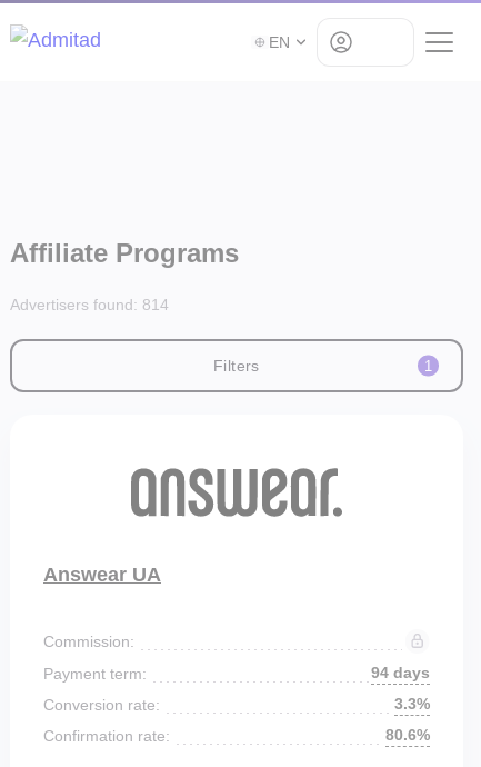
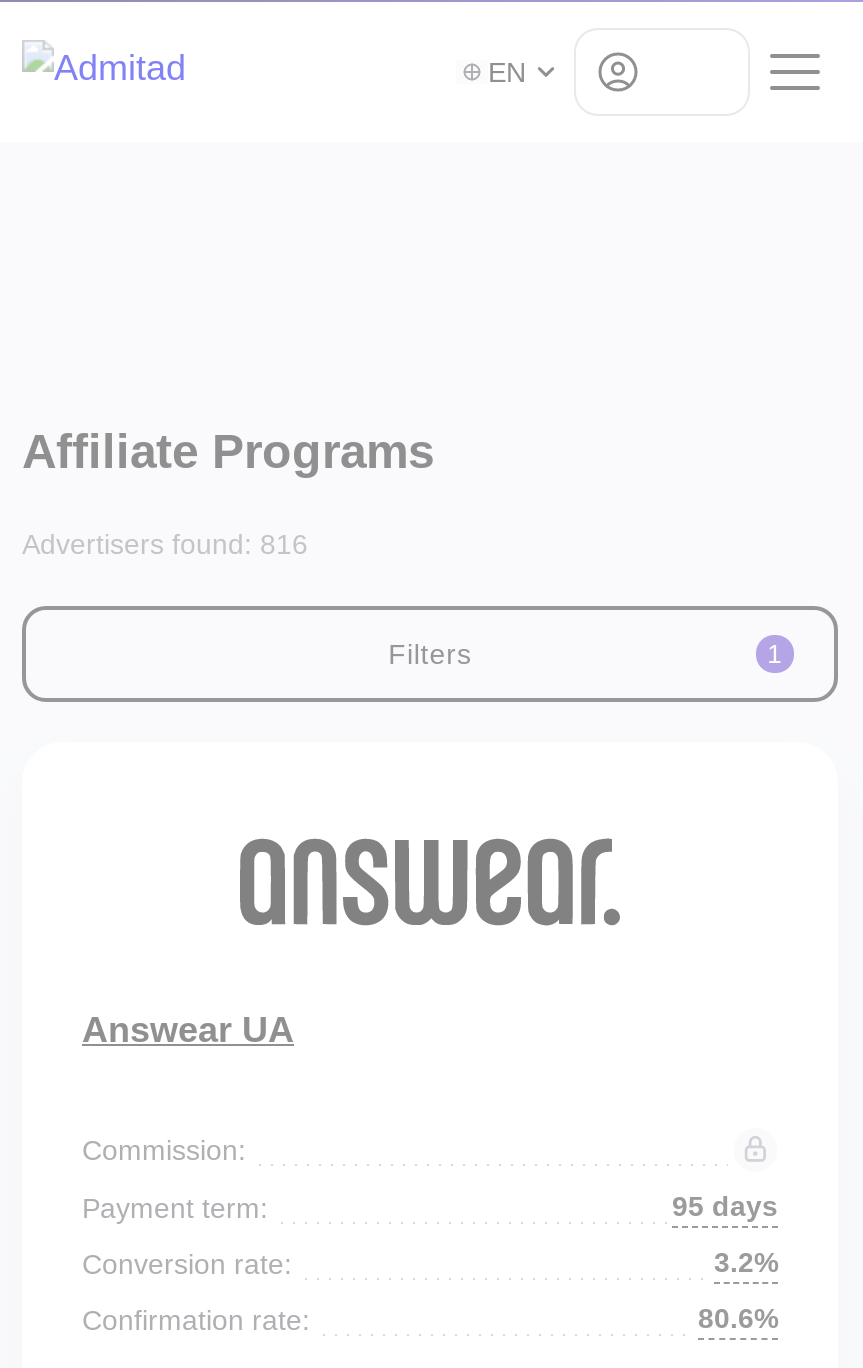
[10,296,169,313] Advertisers found: 814 -> [22,528,308,560] Advertisers found: 816
[371,664,430,681] 94 days -> [672,1190,778,1222] 95 days
[394,695,430,713] 3.3% -> [714,1246,778,1278] 3.2%

